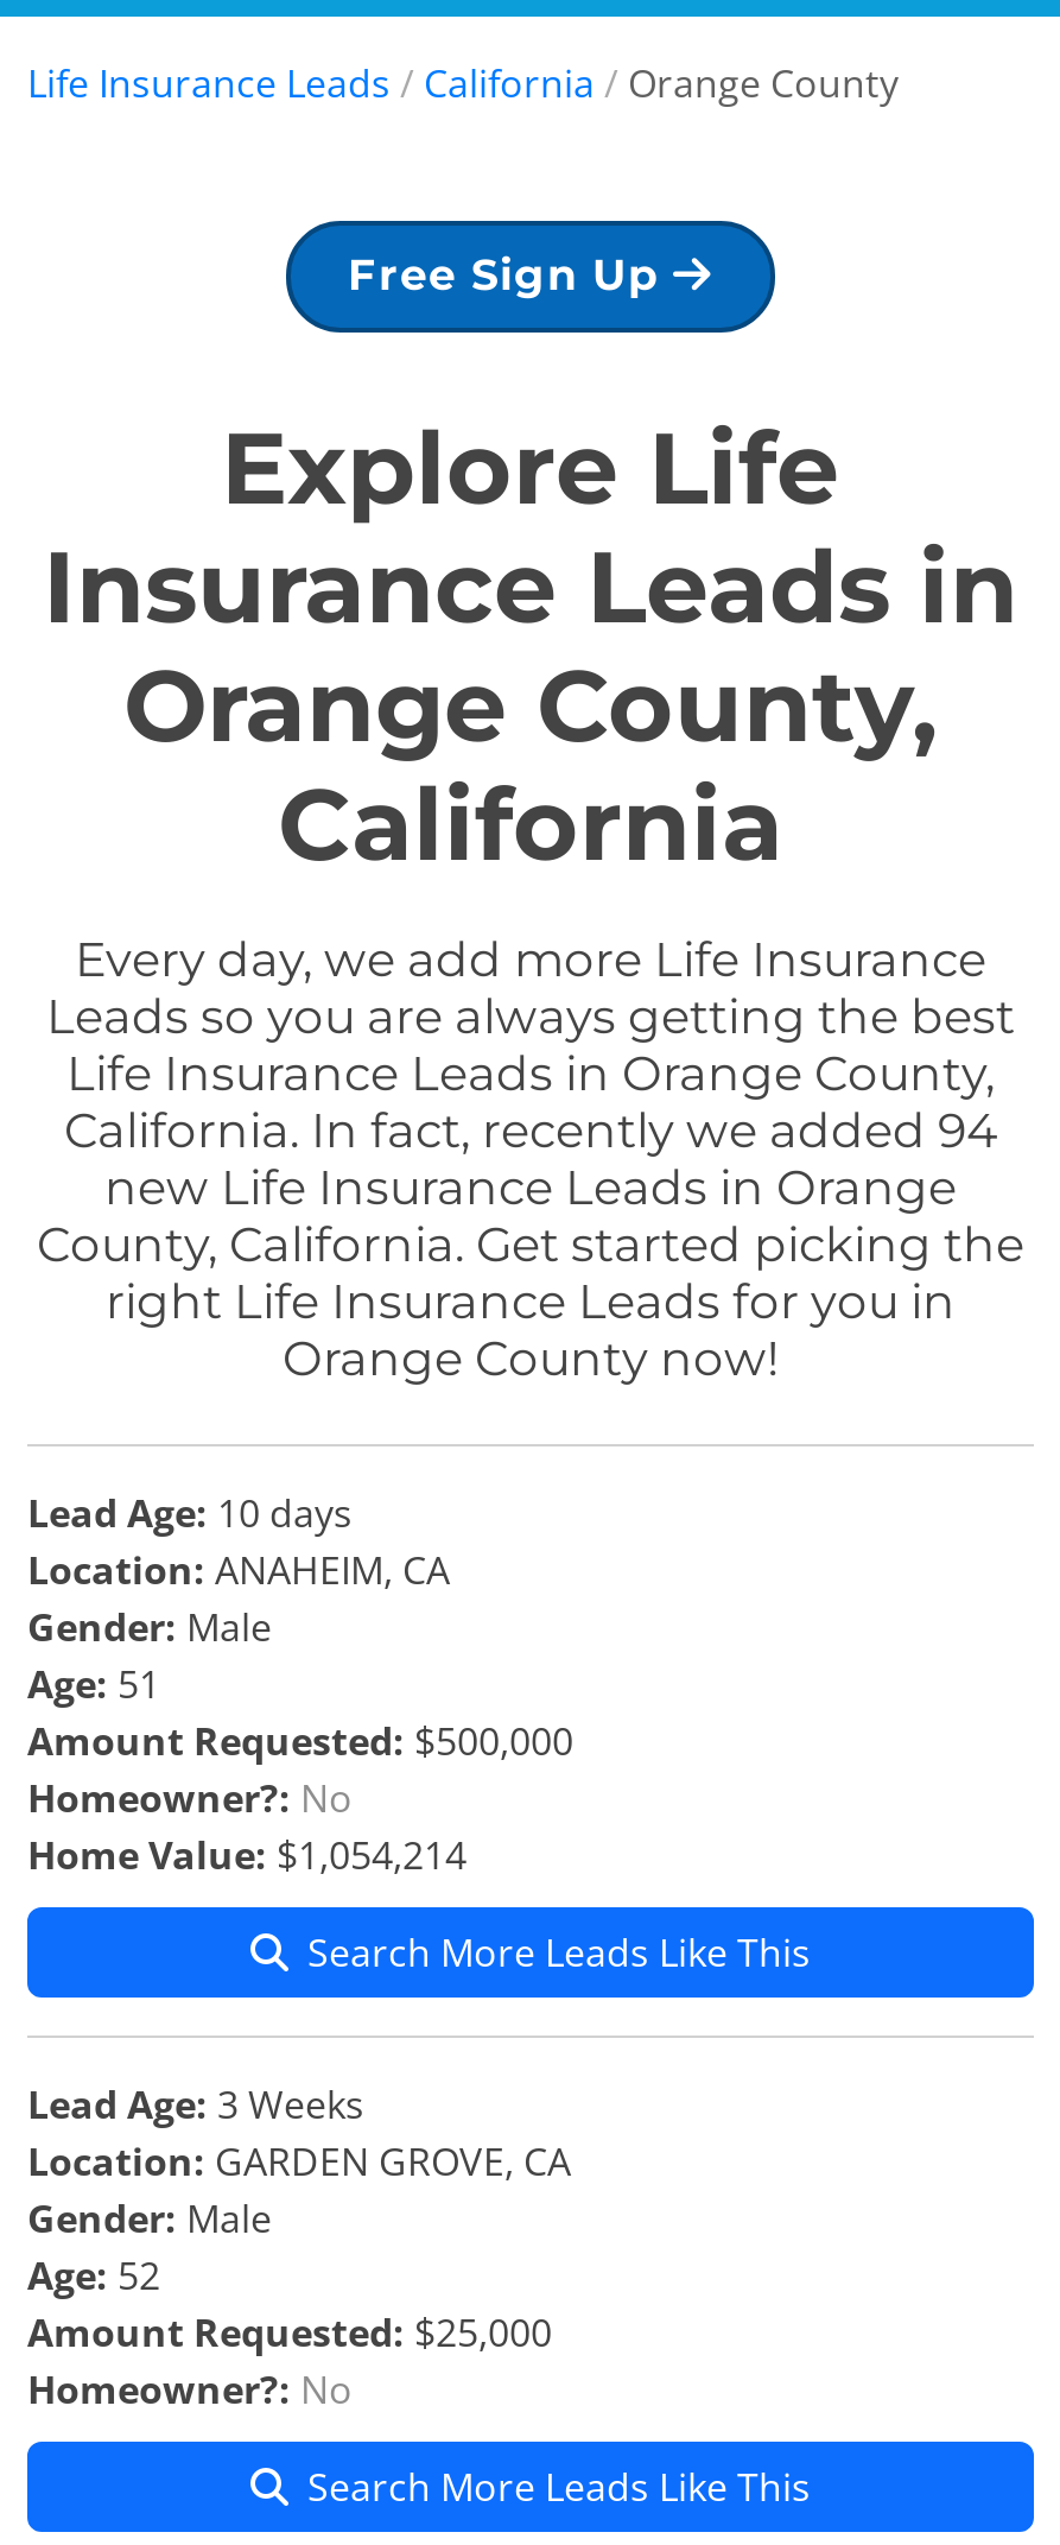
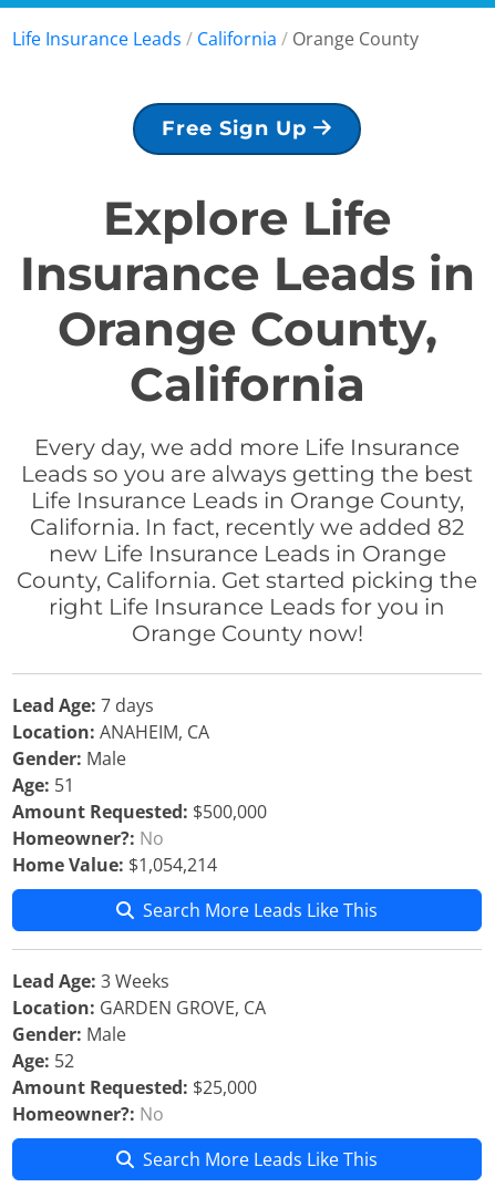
[64,1102,997,1159] California. In fact, recently we added 94 -> [30,514,464,540] California. In fact, recently we added 82
[27,1487,353,1539] Lead Age: 10 days -> [12,693,154,718] Lead Age: 7 days

